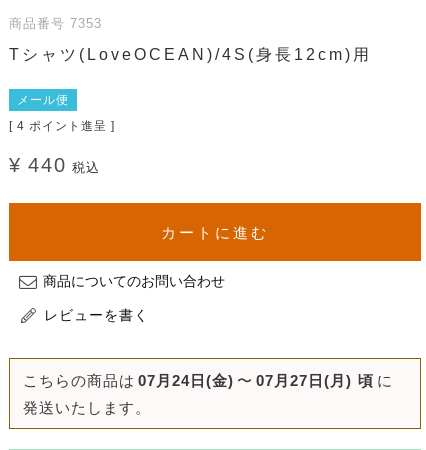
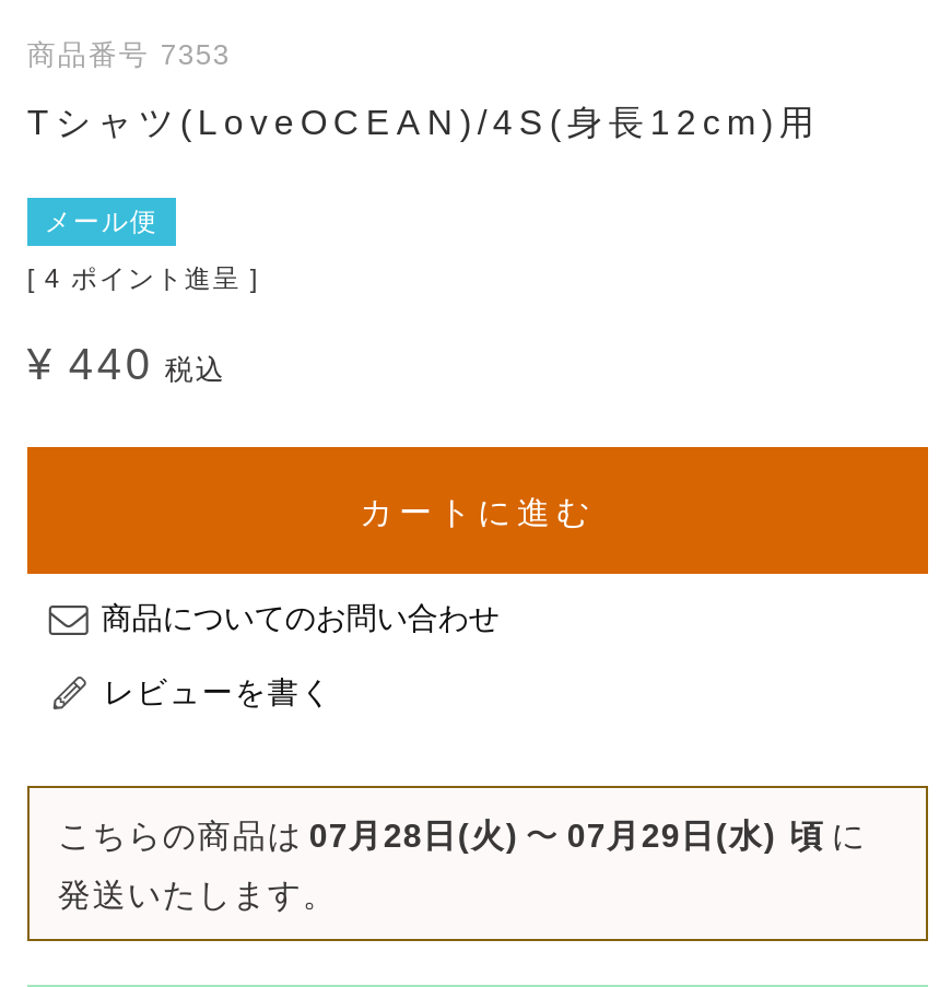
[23,372,393,389] こちらの商品は 07月24日(金) 〜 07月27日(月) 頃 に -> [58,817,867,855] こちらの商品は 07月28日(火) 〜 07月29日(水) 頃 に

